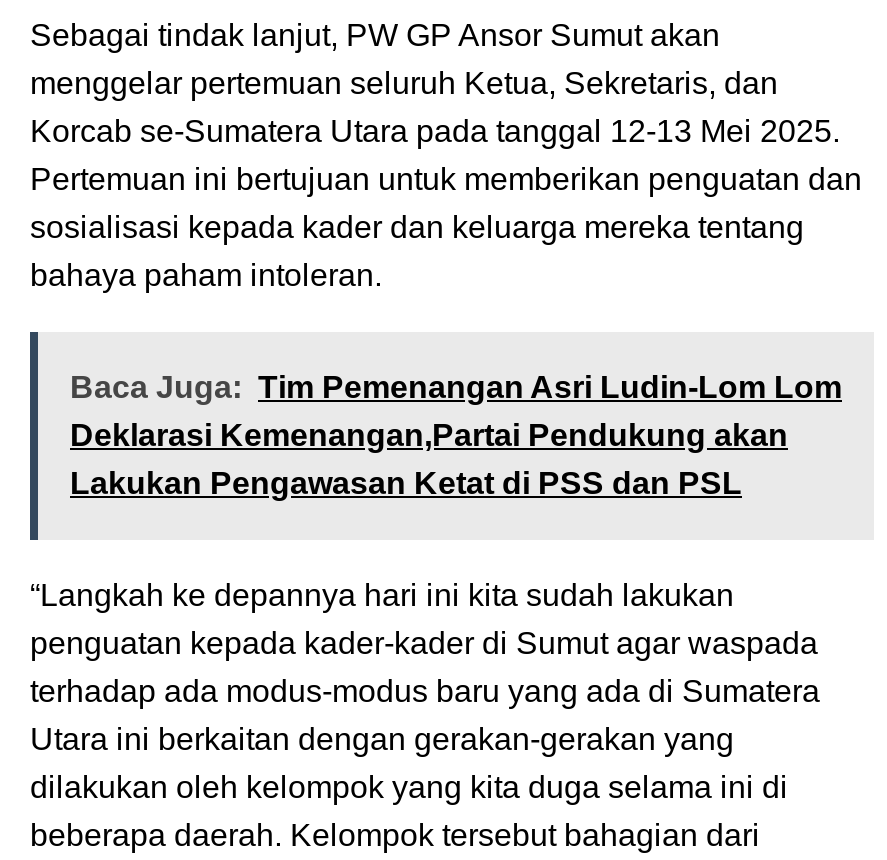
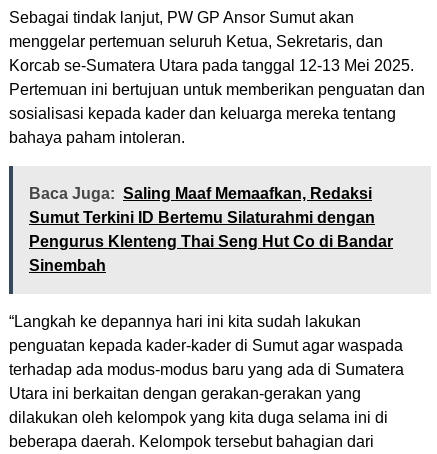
[70,370,842,500] Baca Juga: Tim Pemenangan Asri Ludin-Lom Lom | Deklarasi Kemenangan,Partai Pendukung akan | Lakukan Pengawasan Ketat di PSS dan PSL -> [29,185,393,274] Baca Juga: Saling Maaf Memaafkan, Redaksi | Sumut Terkini ID Bertemu Silaturahmi dengan | Pengurus Klenteng Thai Seng Hut Co di Bandar | Sinembah

